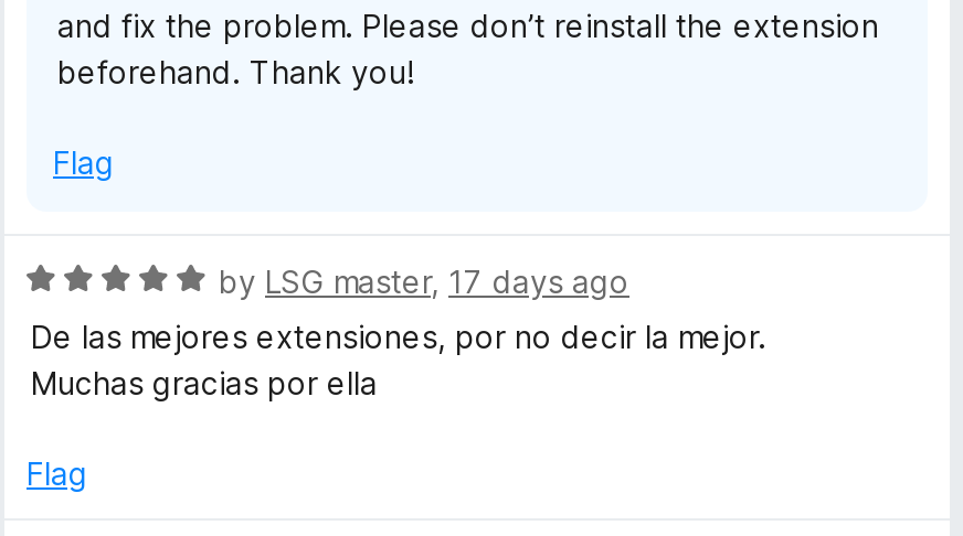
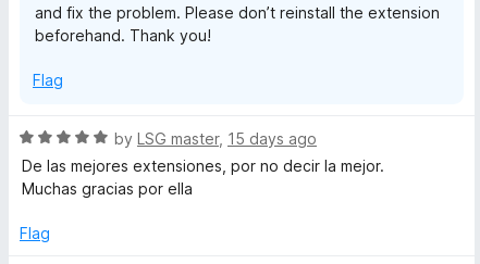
[219,262,629,300] by LSG master, 17 days ago -> [114,129,317,148] by LSG master, 15 days ago

